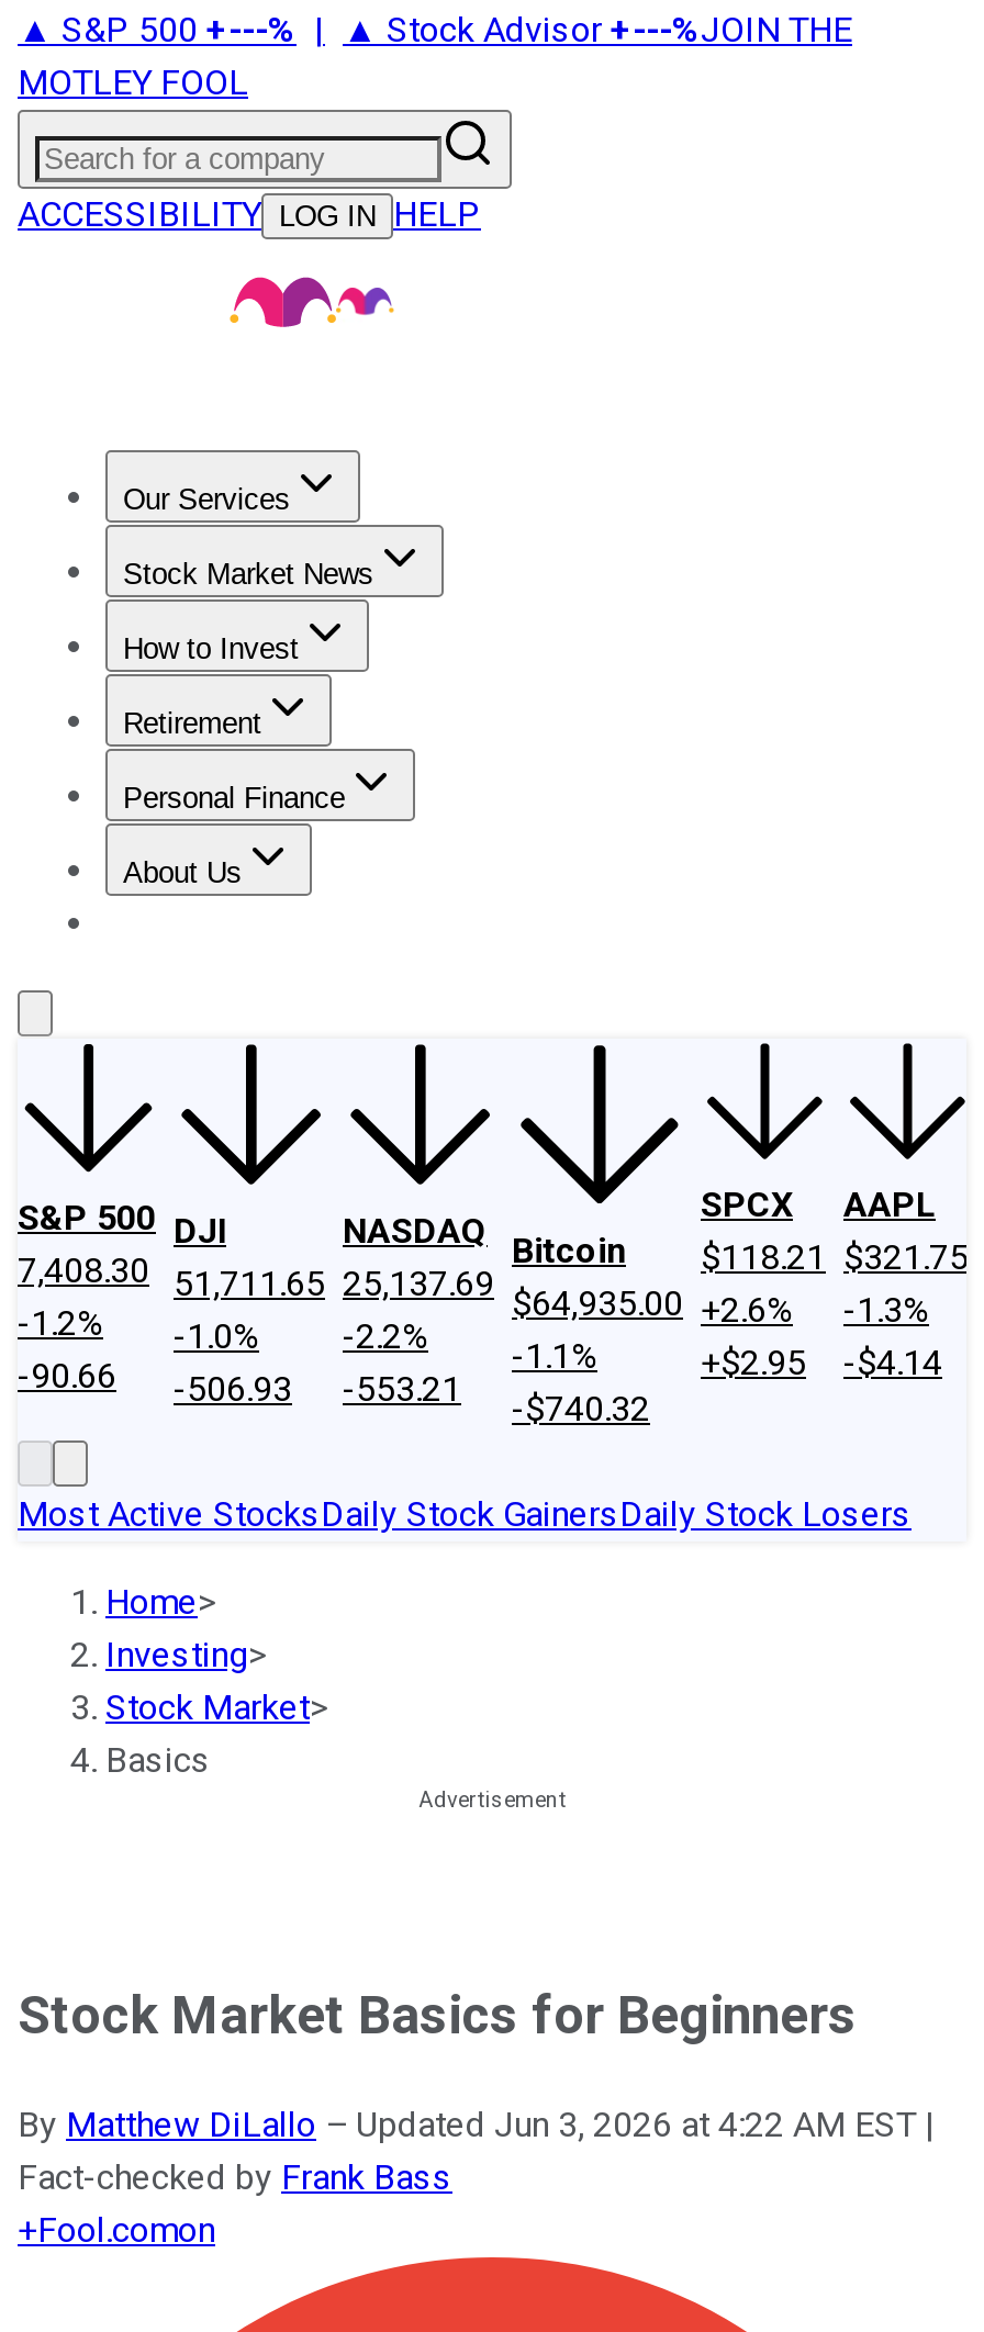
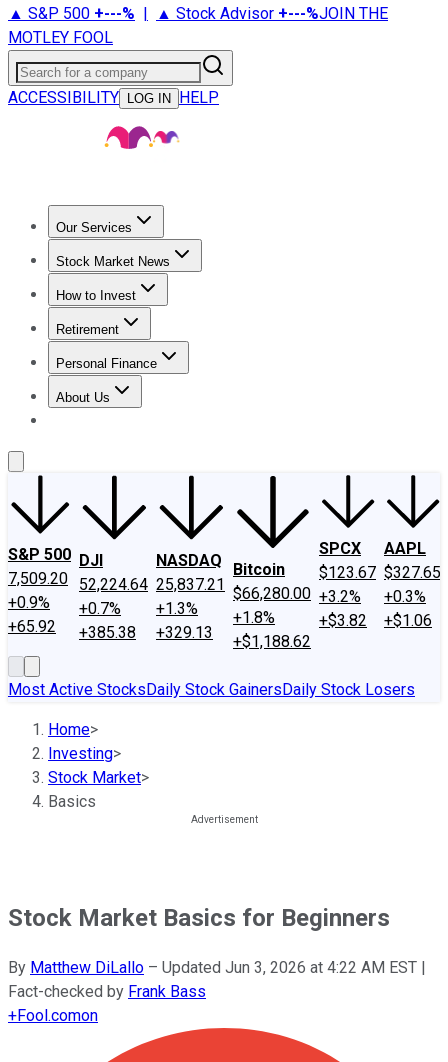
[701,1236,826,1278] $118.21 -> [319,563,376,582] $123.67
[843,1236,969,1278] $321.75 -> [384,563,441,582] $327.65
[18,1249,149,1291] 7,408.30 -> [8,569,68,588] 7,509.20
[174,1263,325,1304] 51,711.65 -> [79,575,148,594] 52,224.64
[343,1263,494,1304] 25,137.69 -> [156,575,225,594] 25,837.21
[512,1282,683,1324] $64,935.00 -> [233,584,311,603] $66,280.00
[701,1289,793,1331] +2.6% -> [319,587,361,606] +3.2%
[843,1289,929,1331] -1.3% -> [384,587,426,606] +0.3%
[18,1302,103,1344] -1.2% -> [8,593,50,612] +0.9%
[174,1315,259,1357] -1.0% -> [79,599,121,618] +0.7%
[343,1315,428,1357] -2.2% -> [156,599,198,618] +1.3%
[512,1335,597,1377] -1.1% -> [233,608,275,627] +1.8%
[701,1342,806,1383] +$2.95 -> [319,611,367,630] +$3.82
[843,1342,942,1383] -$4.14 -> [384,611,432,630] +$1.06
[18,1355,116,1397] -90.66 -> [8,617,56,636] +65.92
[174,1368,292,1410] -506.93 -> [79,623,136,642] +385.38
[343,1368,461,1410] -553.21 -> [156,623,213,642] +329.13
[512,1388,650,1430] -$740.32 -> [233,632,311,651] +$1,188.62

